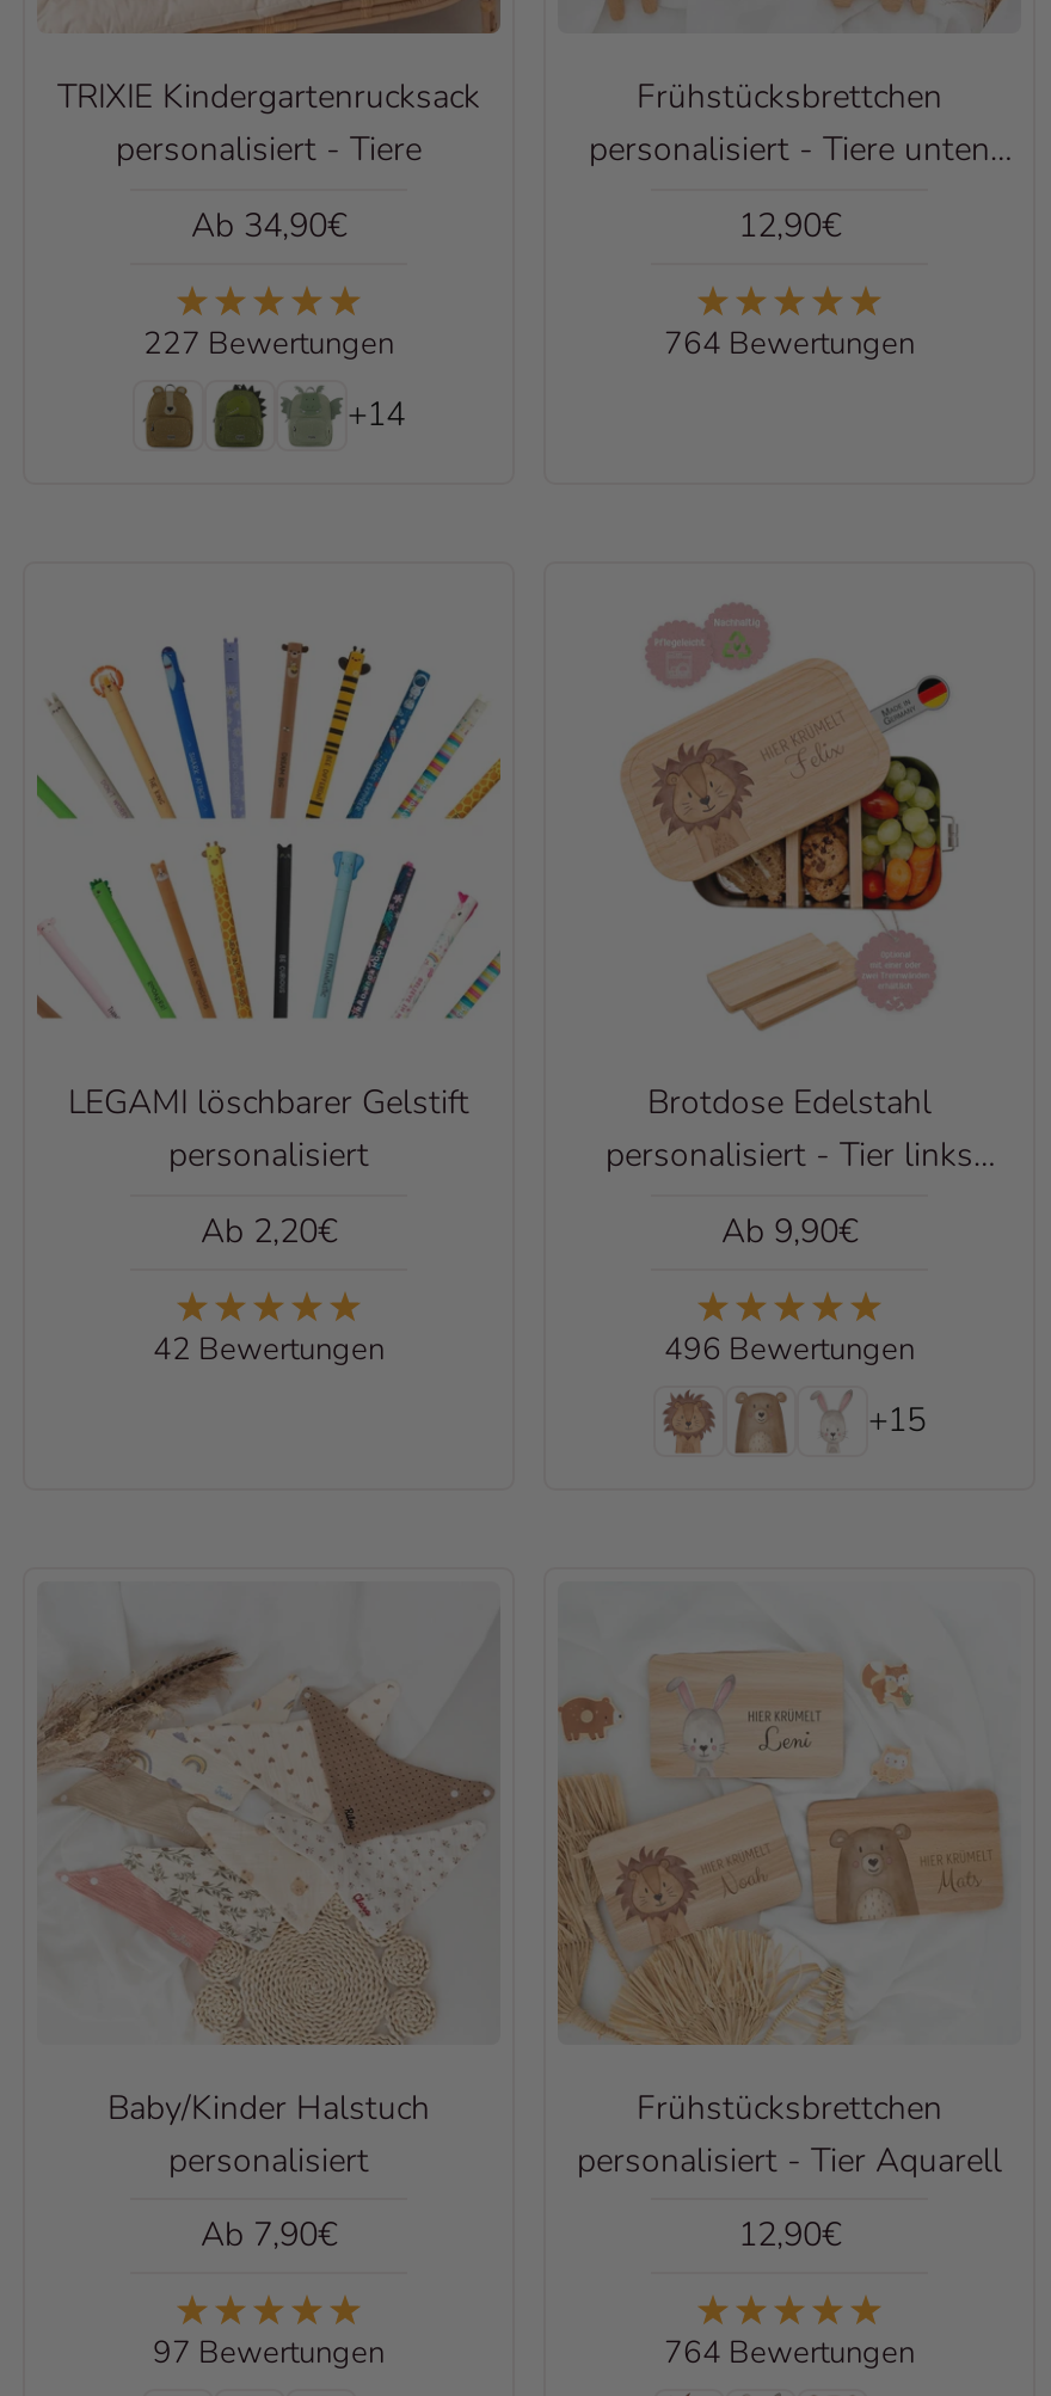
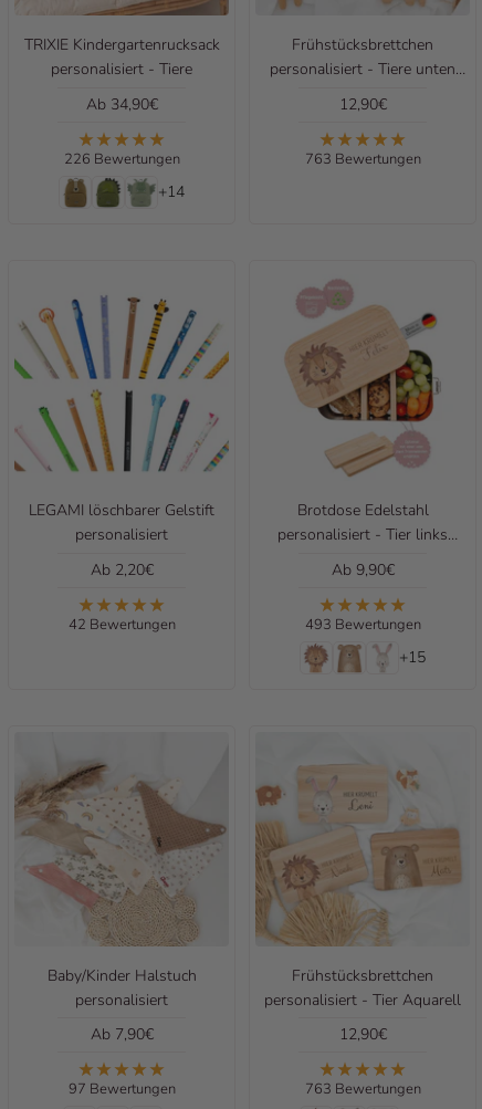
[143,322,394,365] 227 Bewertungen -> [64,149,180,169] 226 Bewertungen
[664,322,915,365] 764 Bewertungen -> [305,149,421,169] 763 Bewertungen
[664,1327,915,1370] 496 Bewertungen -> [305,614,421,634] 493 Bewertungen
[664,2332,915,2375] 764 Bewertungen -> [305,1080,421,1099] 763 Bewertungen

